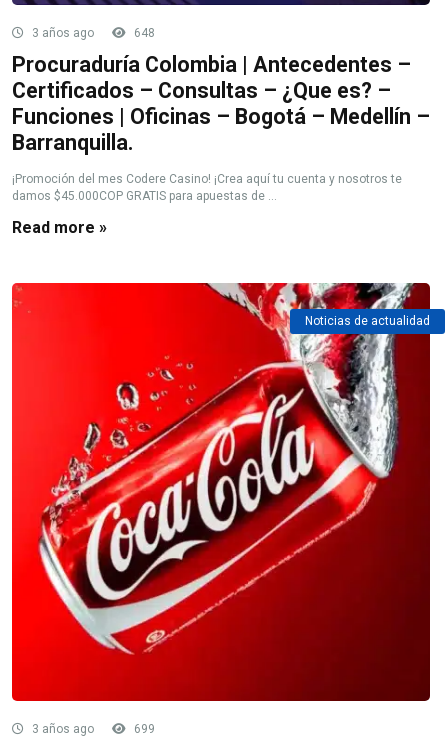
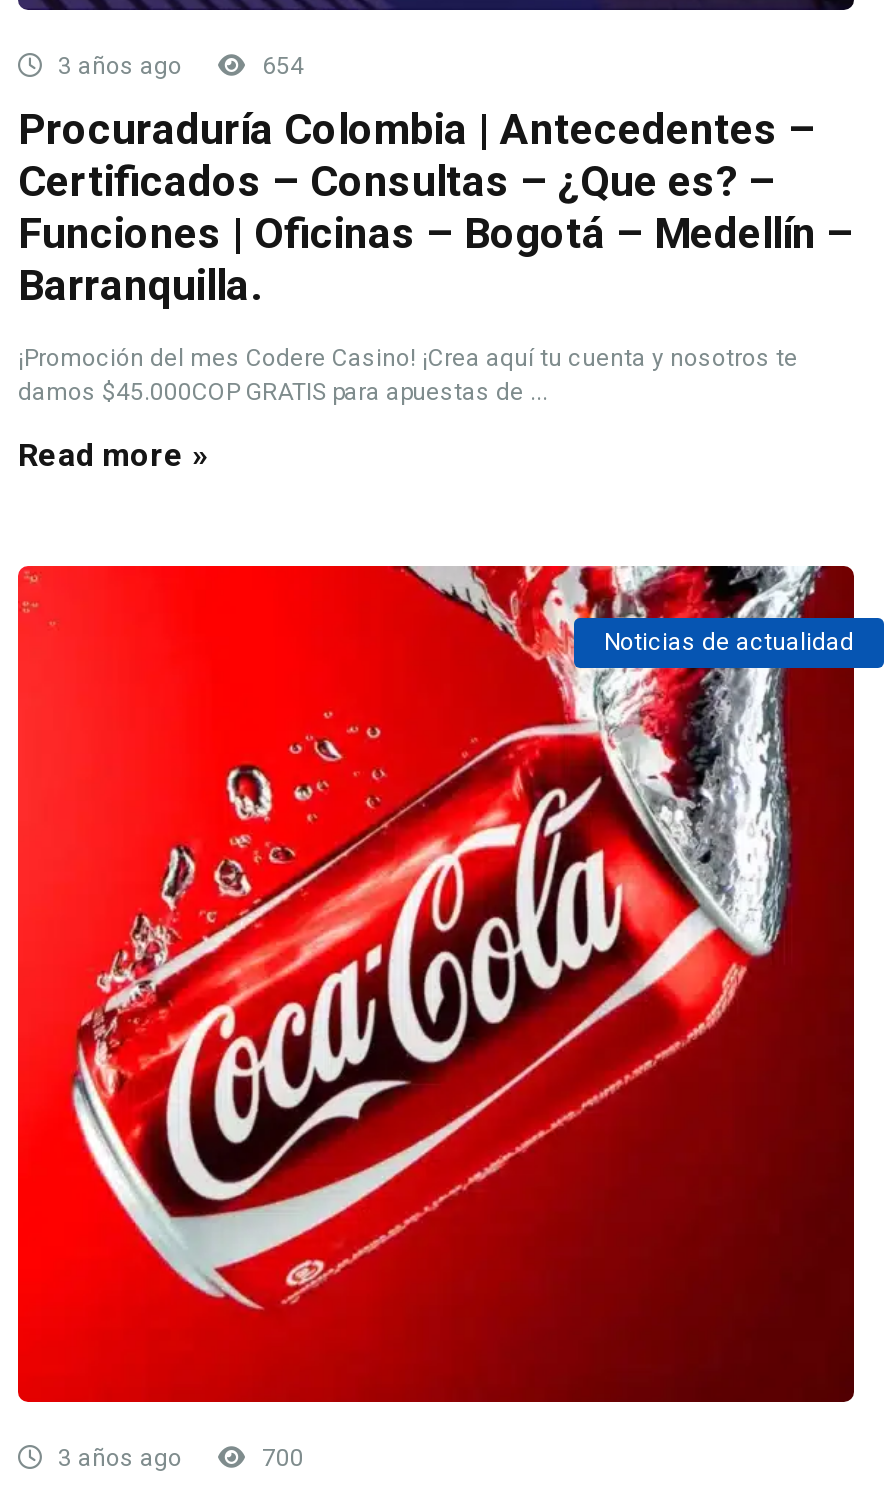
[131,26,155,40] 648 -> [256,52,304,80] 654
[131,722,155,736] 699 -> [256,1444,304,1472] 700

